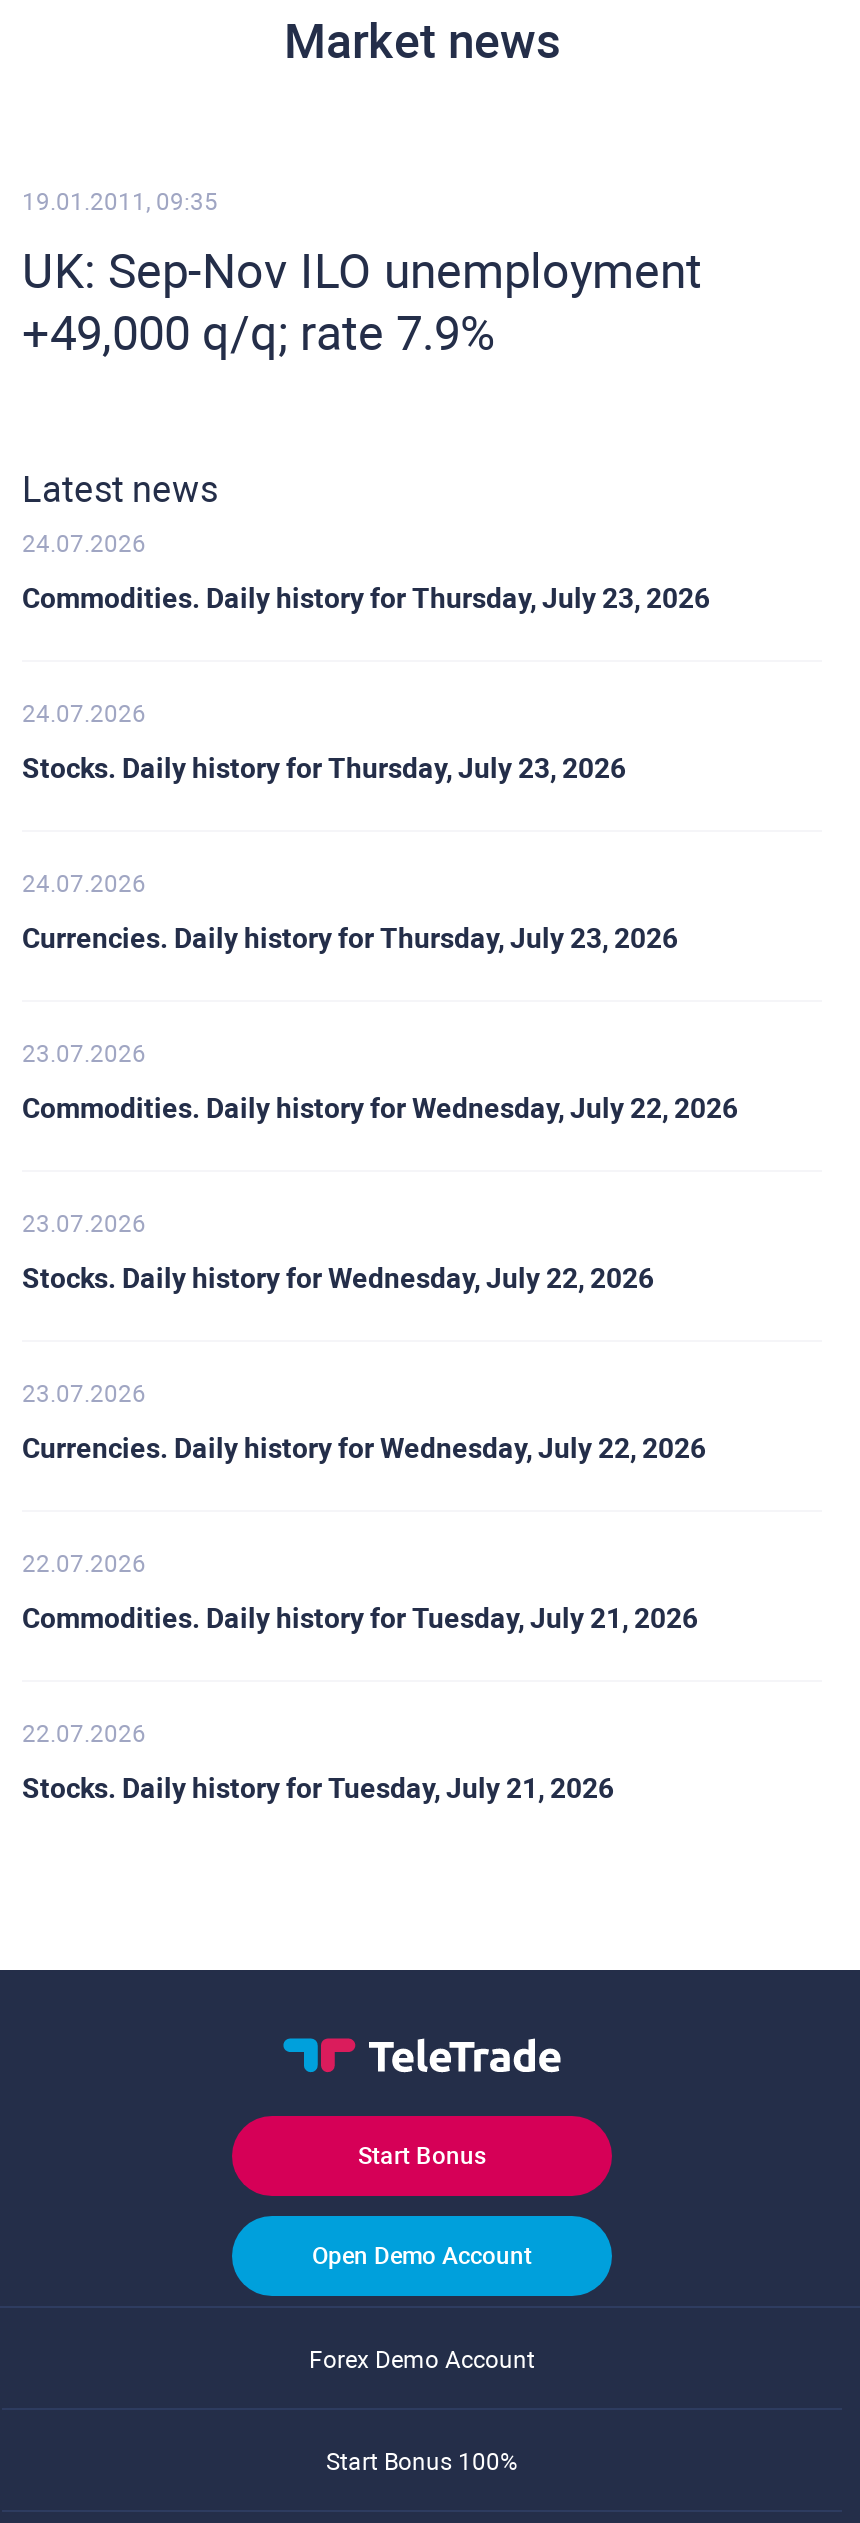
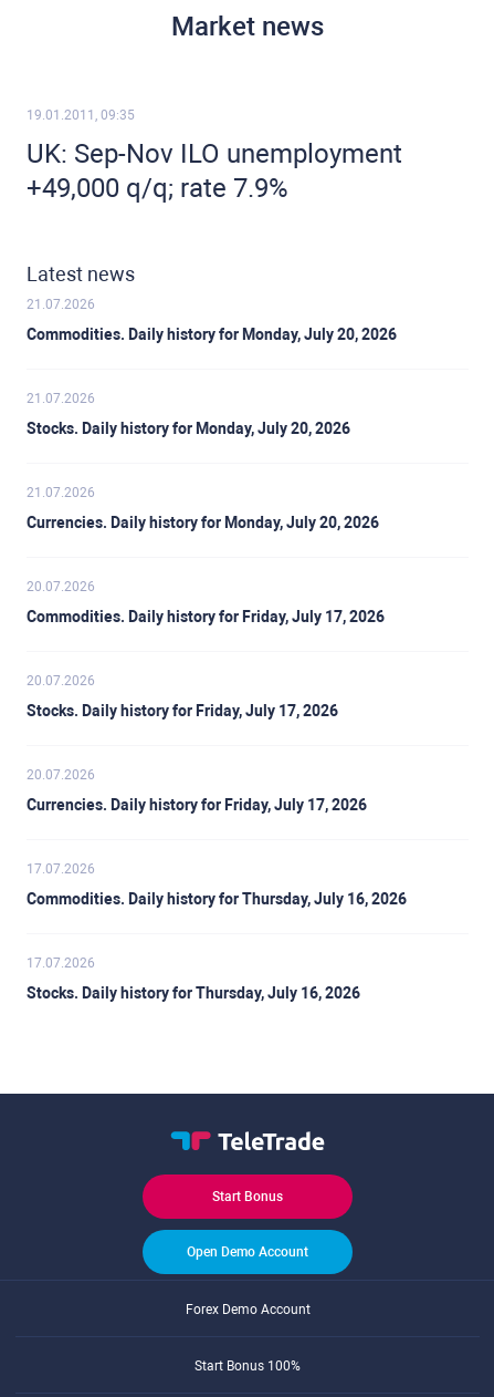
[22,530,146,558] 24.07.2026 -> [27,297,95,312] 21.07.2026
[22,582,710,614] Commodities. Daily history for Thursday, July 23, 2026 -> [27,325,397,343] Commodities. Daily history for Monday, July 20, 2026
[22,700,146,728] 24.07.2026 -> [27,391,95,406] 21.07.2026
[22,752,626,784] Stocks. Daily history for Thursday, July 23, 2026 -> [27,420,350,437] Stocks. Daily history for Monday, July 20, 2026
[22,870,146,898] 24.07.2026 -> [27,485,95,500] 21.07.2026
[22,922,678,954] Currencies. Daily history for Thursday, July 23, 2026 -> [27,514,379,531] Currencies. Daily history for Monday, July 20, 2026
[22,1040,146,1068] 23.07.2026 -> [27,579,95,594] 20.07.2026
[22,1092,738,1124] Commodities. Daily history for Wednesday, July 22, 2026 -> [27,608,385,625] Commodities. Daily history for Friday, July 17, 2026
[22,1210,146,1238] 23.07.2026 -> [27,673,95,689] 20.07.2026
[22,1262,654,1294] Stocks. Daily history for Wednesday, July 22, 2026 -> [27,702,338,720] Stocks. Daily history for Friday, July 17, 2026
[22,1380,146,1408] 23.07.2026 -> [27,767,95,783] 20.07.2026
[22,1432,706,1464] Currencies. Daily history for Wednesday, July 22, 2026 -> [27,796,367,814] Currencies. Daily history for Friday, July 17, 2026
[22,1550,146,1578] 22.07.2026 -> [27,861,95,877] 17.07.2026
[22,1602,698,1634] Commodities. Daily history for Tuesday, July 21, 2026 -> [27,890,407,908] Commodities. Daily history for Thursday, July 16, 2026
[22,1720,146,1748] 22.07.2026 -> [27,955,95,971] 17.07.2026
[22,1772,614,1804] Stocks. Daily history for Tuesday, July 21, 2026 -> [27,984,360,1002] Stocks. Daily history for Thursday, July 16, 2026

